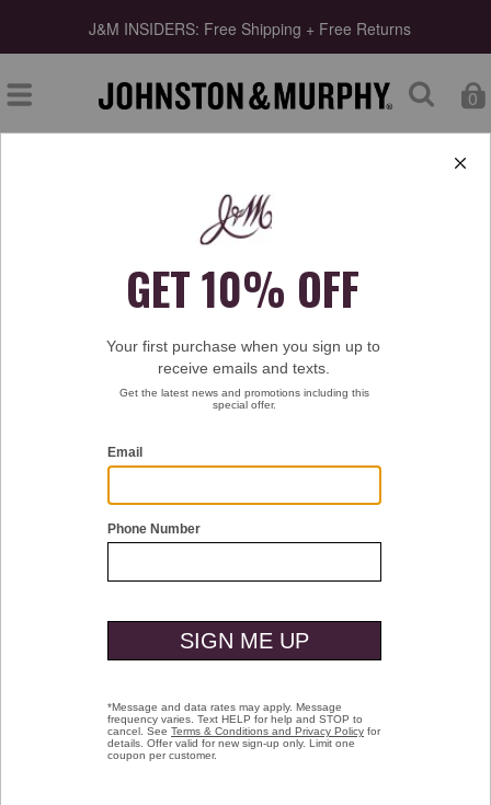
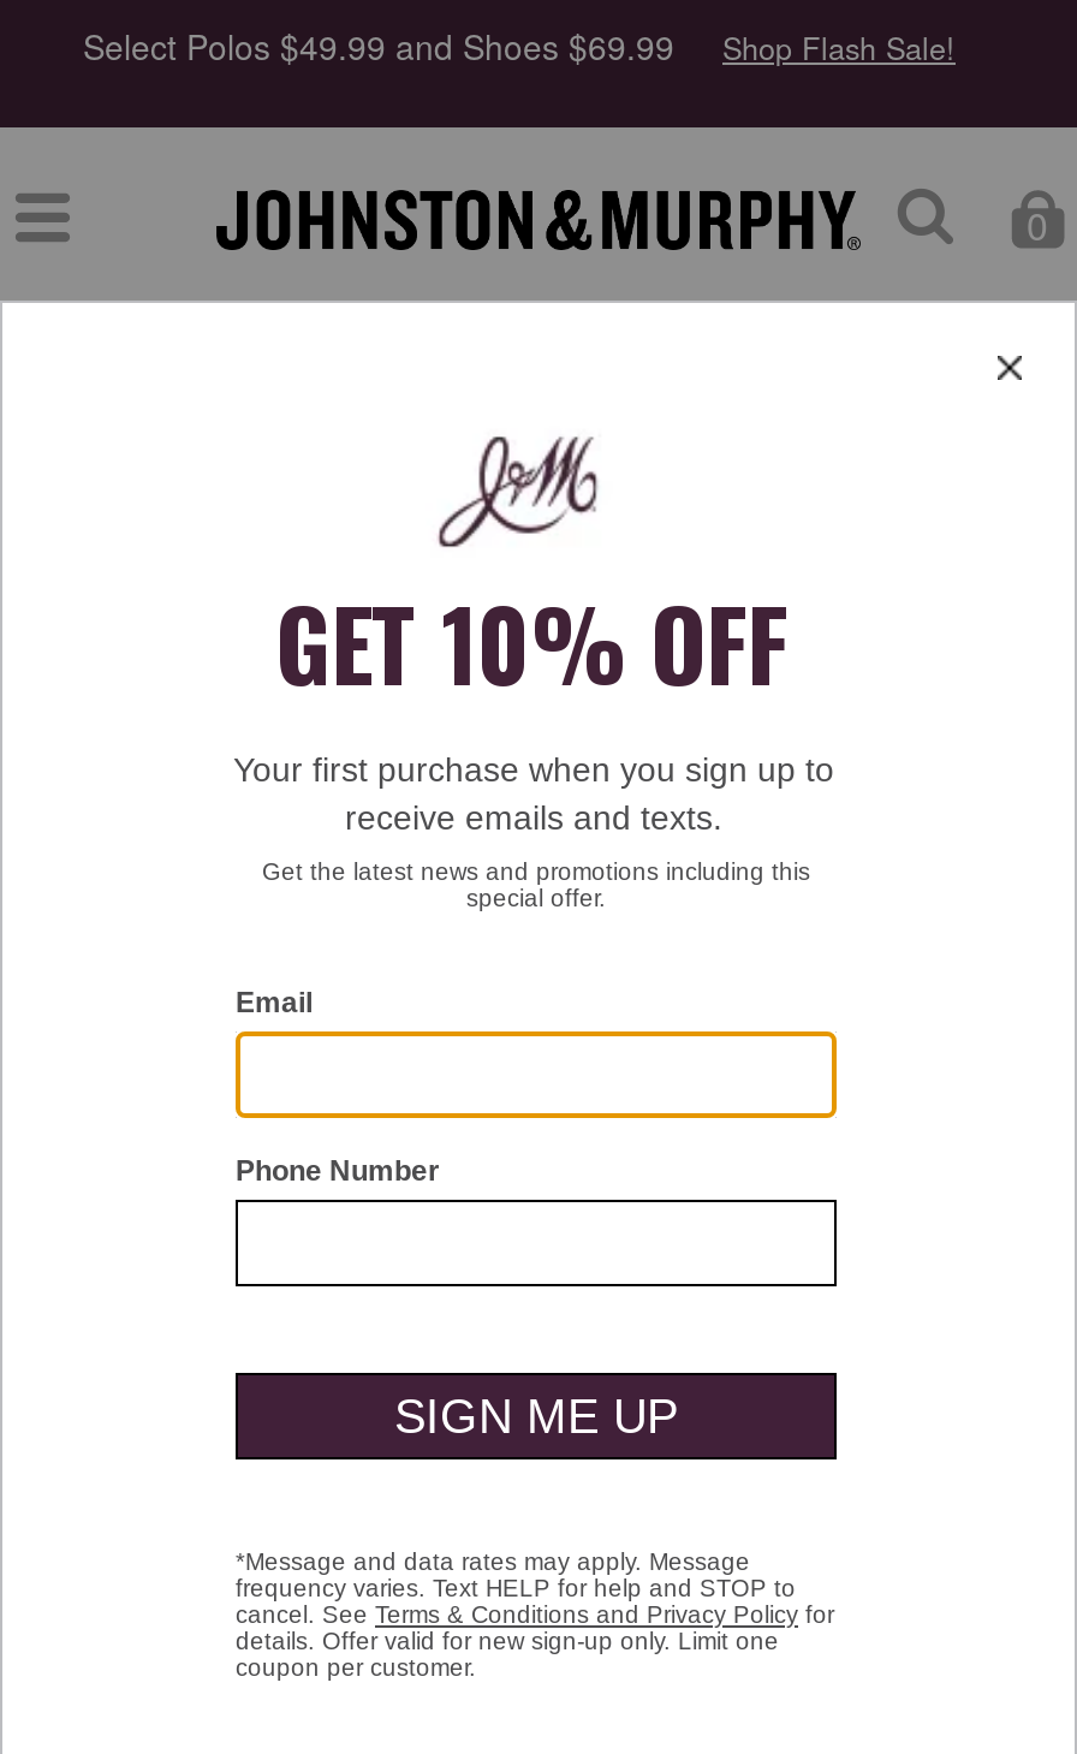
[89,17,411,39] J&M INSIDERS: Free Shipping + Free Returns -> [83,21,956,69] Select Polos $49.99 and Shoes $69.99 | Shop Flash Sale!

